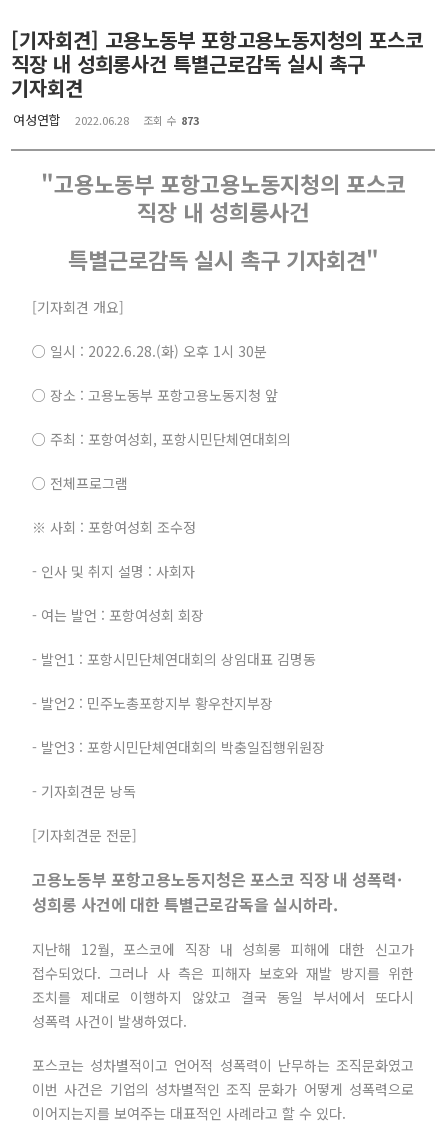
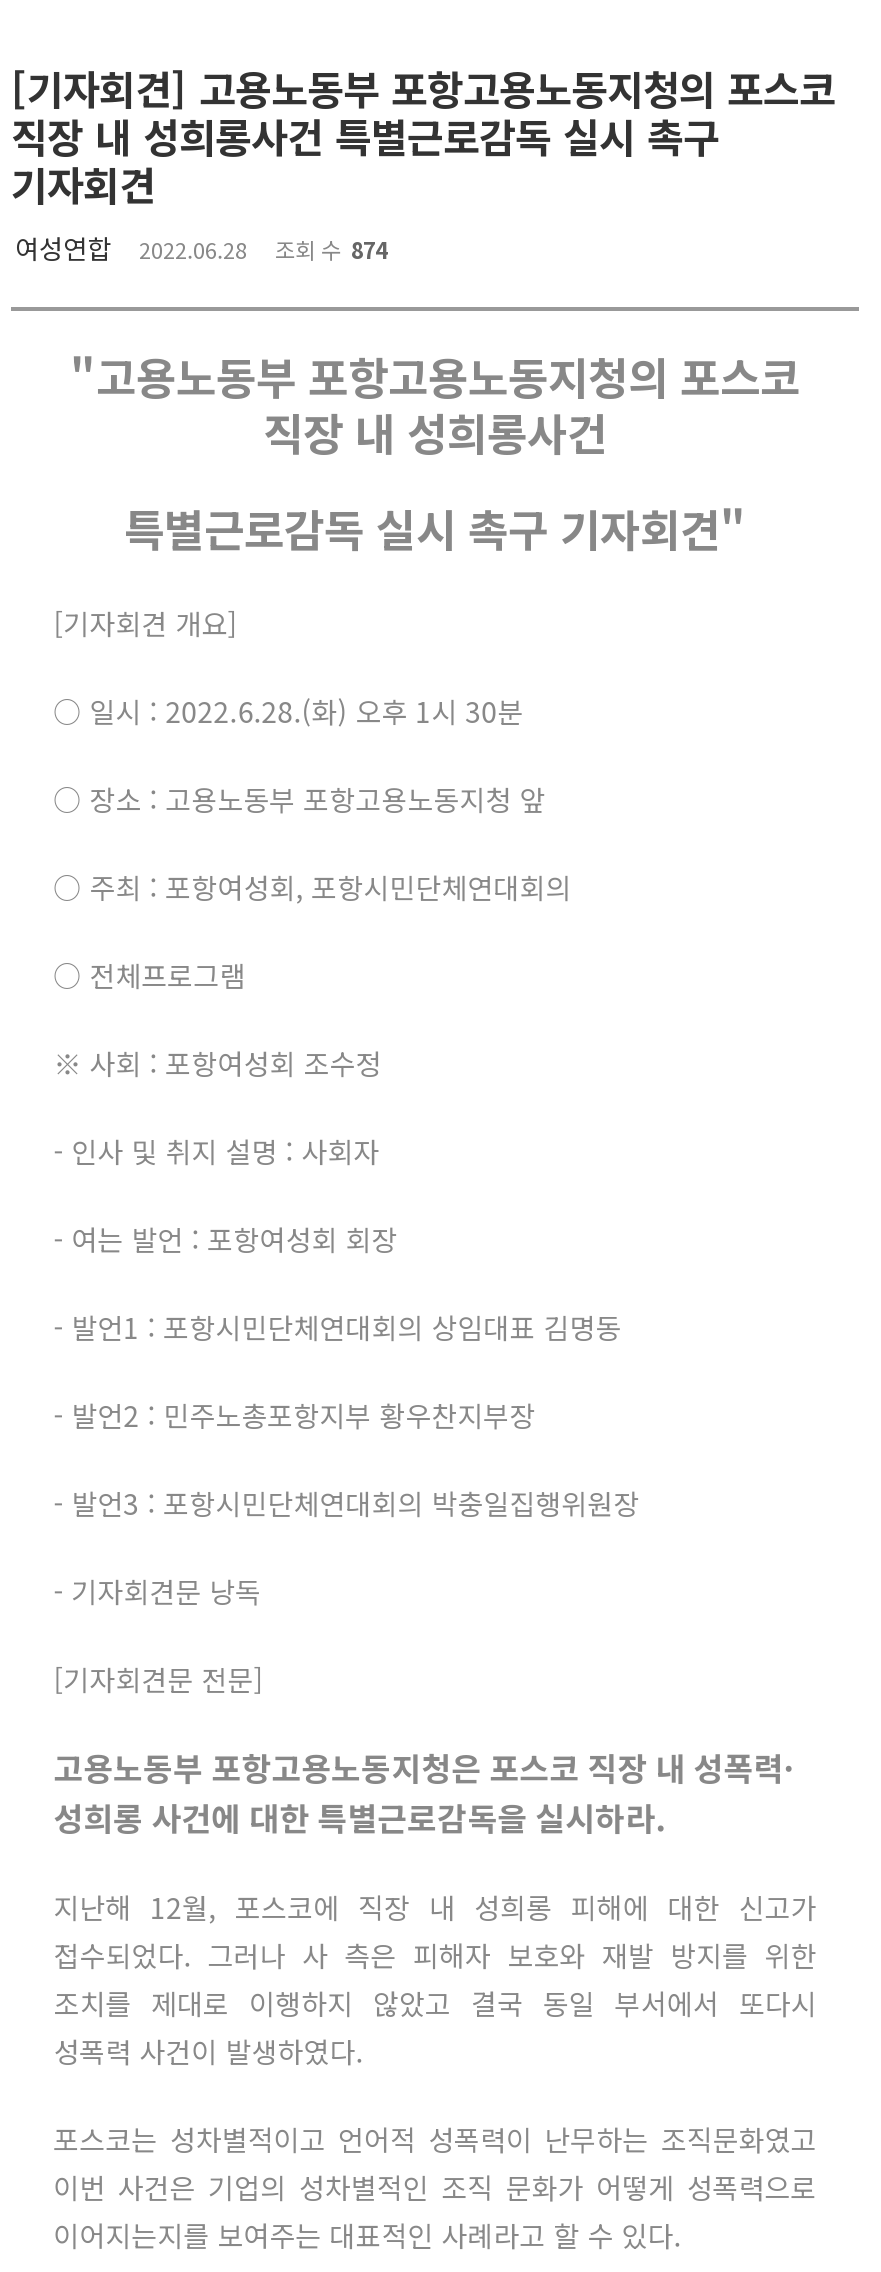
[13,110,199,129] 여성연합 2022.06.28 조회 수 873 -> [15,229,387,267] 여성연합 2022.06.28 조회 수 874

